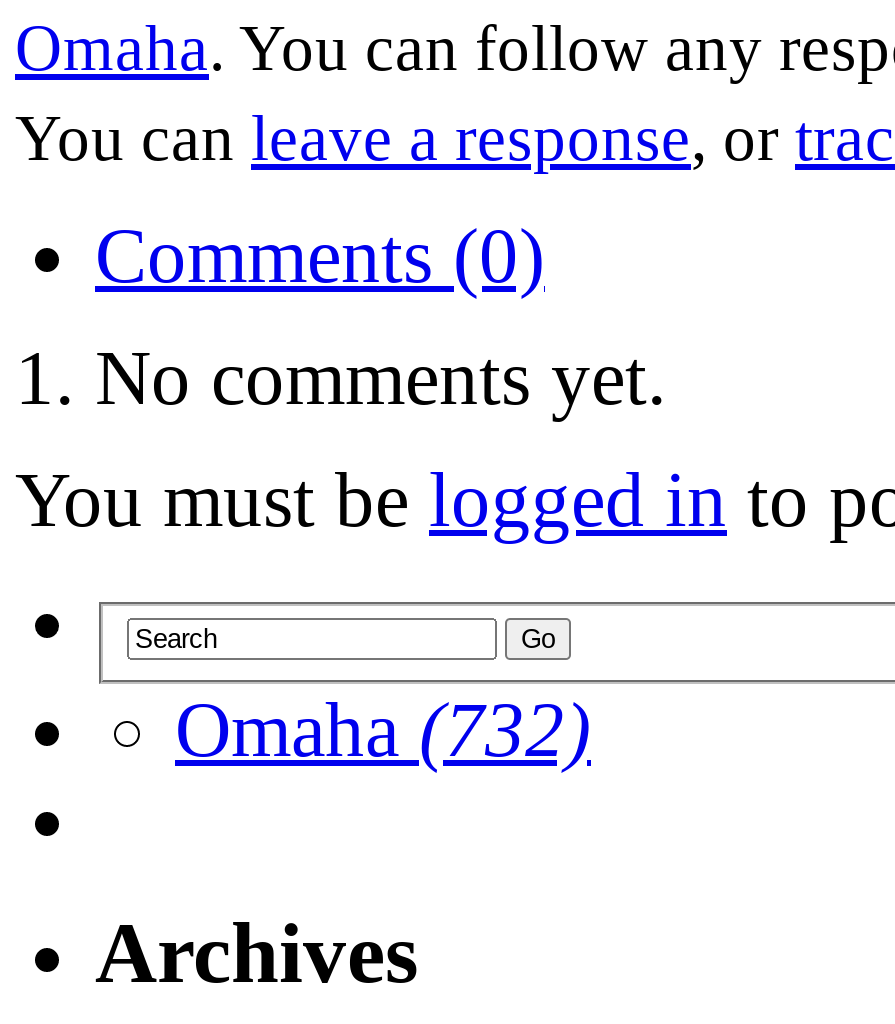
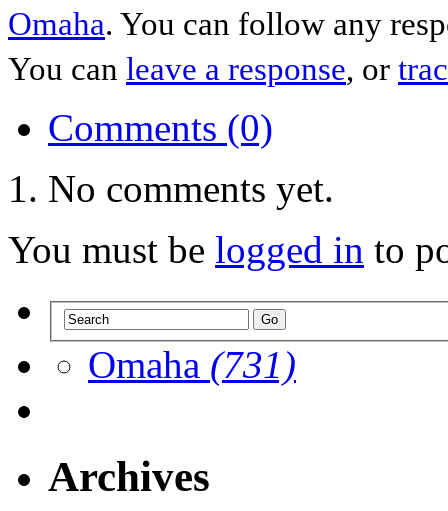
[175,685,591,771] Omaha (732) -> [88,343,296,386] Omaha (731)

